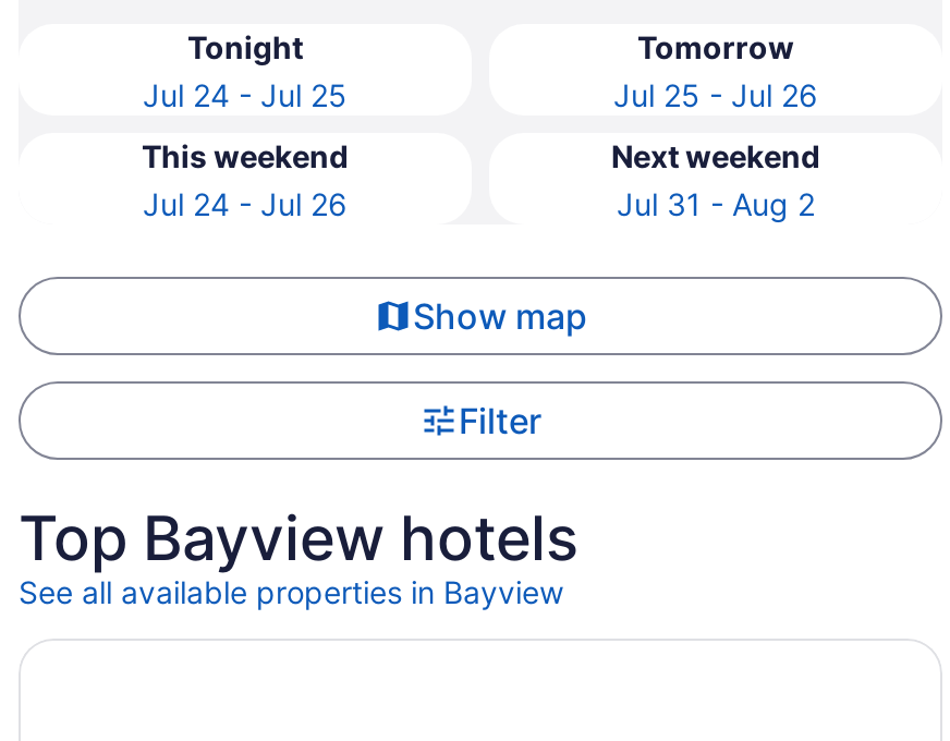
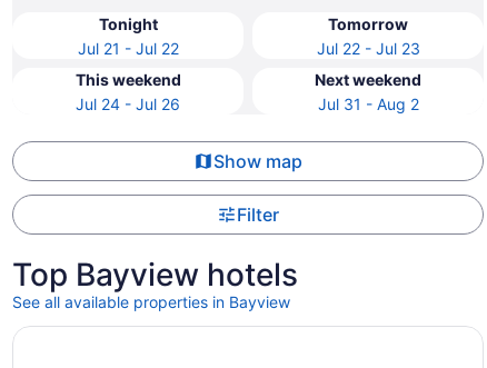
[143,76,348,113] Jul 24 - Jul 25 -> [77,39,178,58] Jul 21 - Jul 22
[613,76,818,113] Jul 25 - Jul 26 -> [316,39,420,58] Jul 22 - Jul 23

